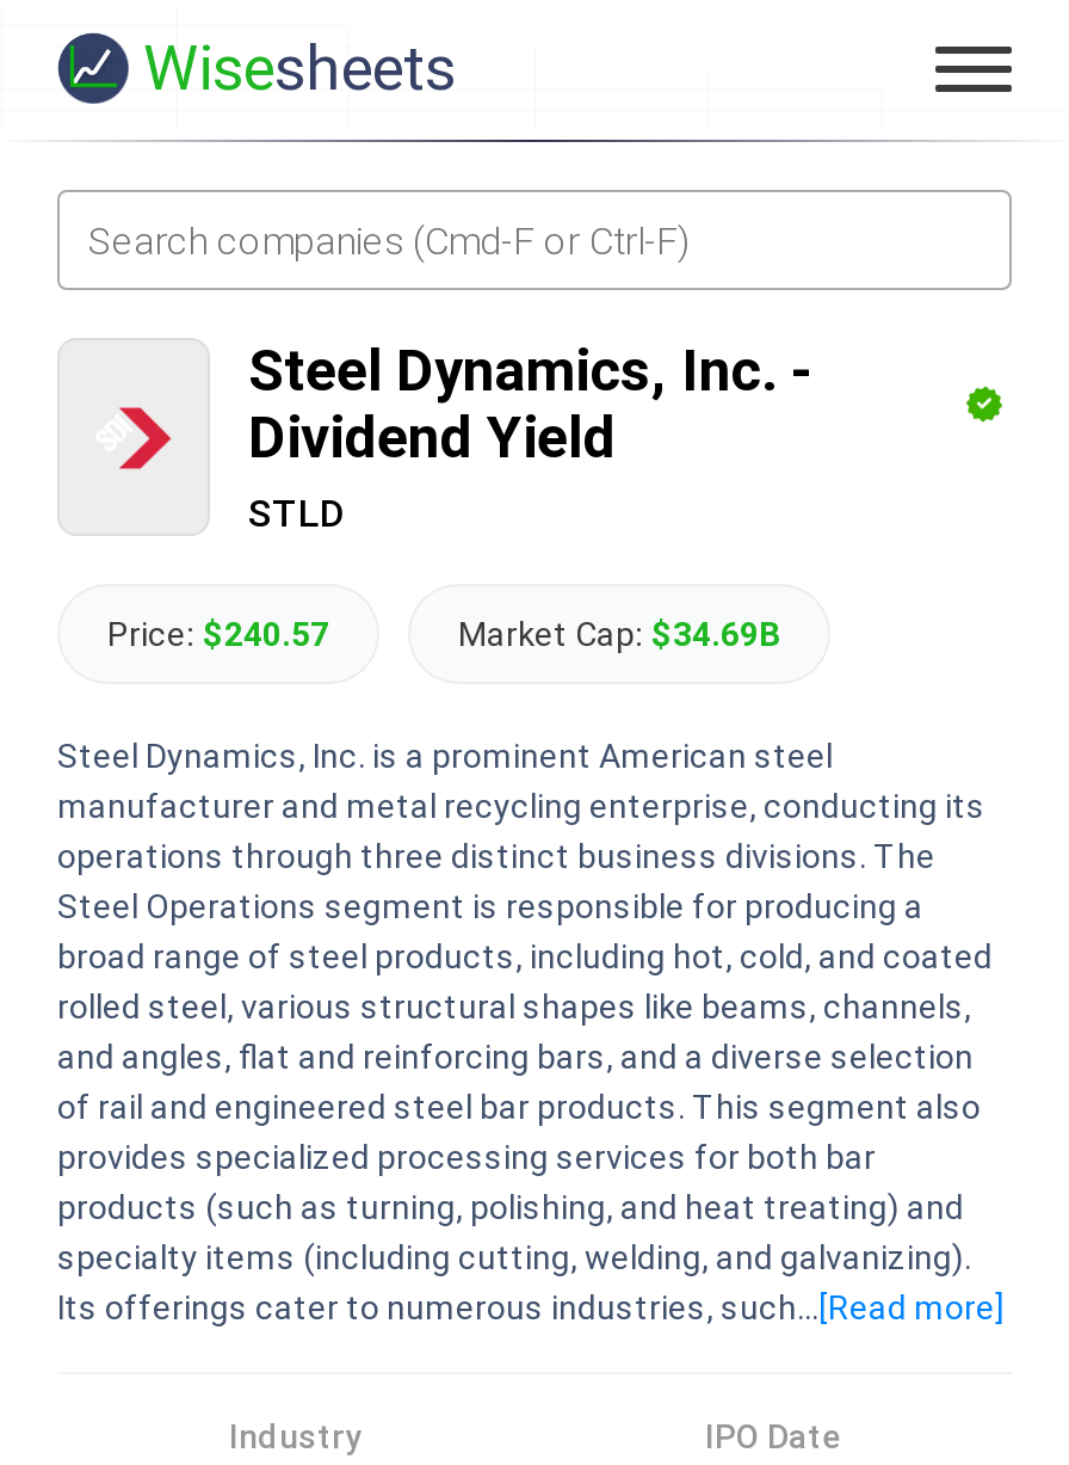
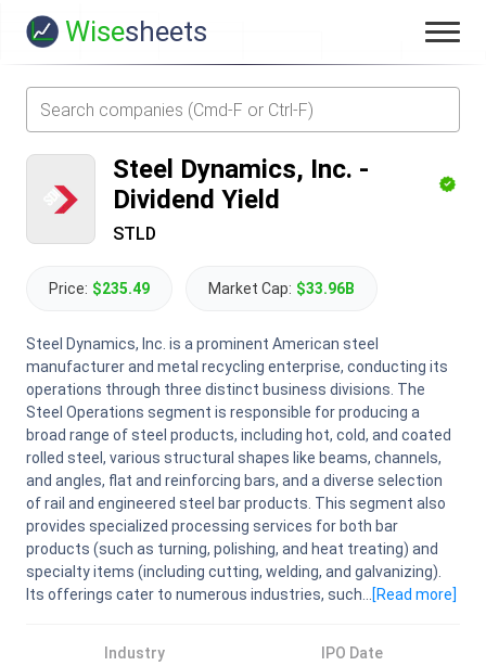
[107,615,329,653] Price: $240.57 -> [49,280,150,297] Price: $235.49
[458,615,780,653] Market Cap: $34.69B -> [208,280,355,297] Market Cap: $33.96B

